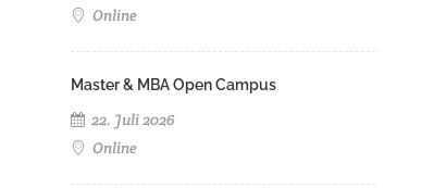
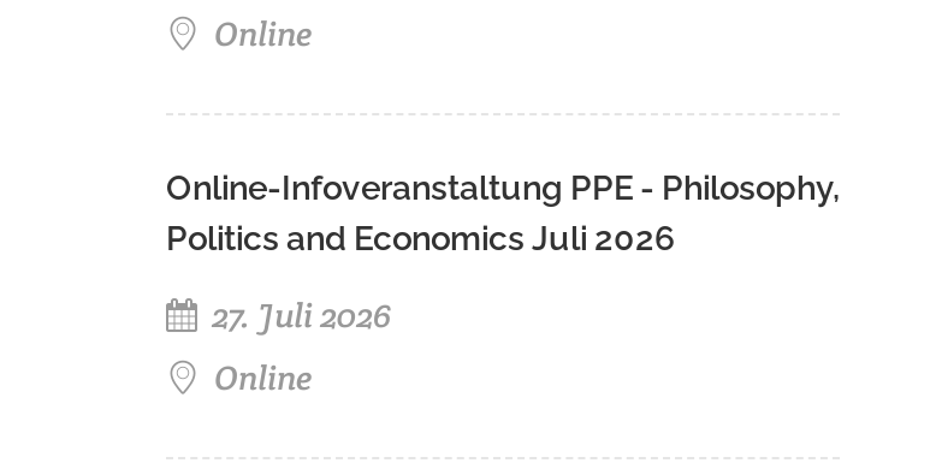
[71,76,276,93] Master & MBA Open Campus -> [166,167,840,256] Online-Infoveranstaltung PPE - Philosophy, | Politics and Economics Juli 2026
[88,109,175,129] 22. Juli 2026 -> [205,292,392,336] 27. Juli 2026

